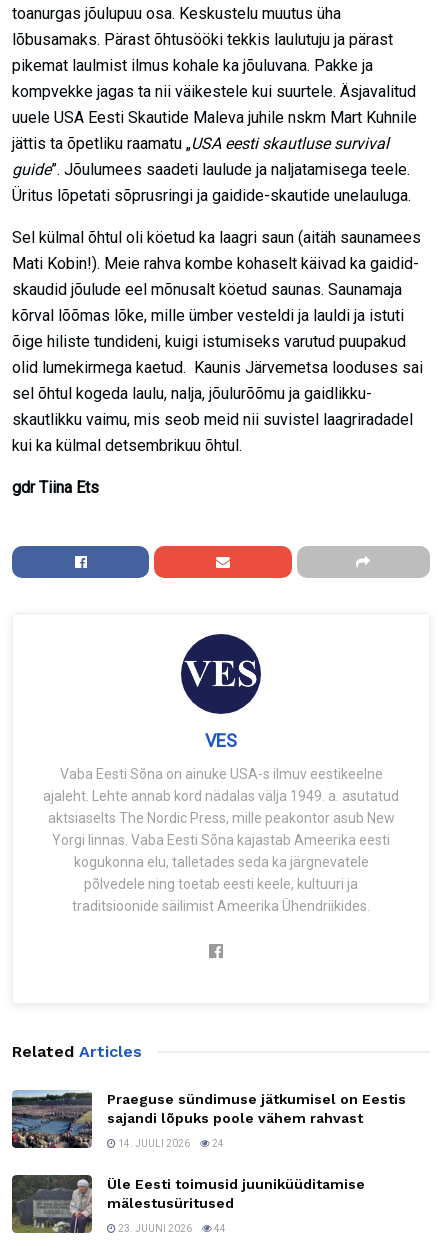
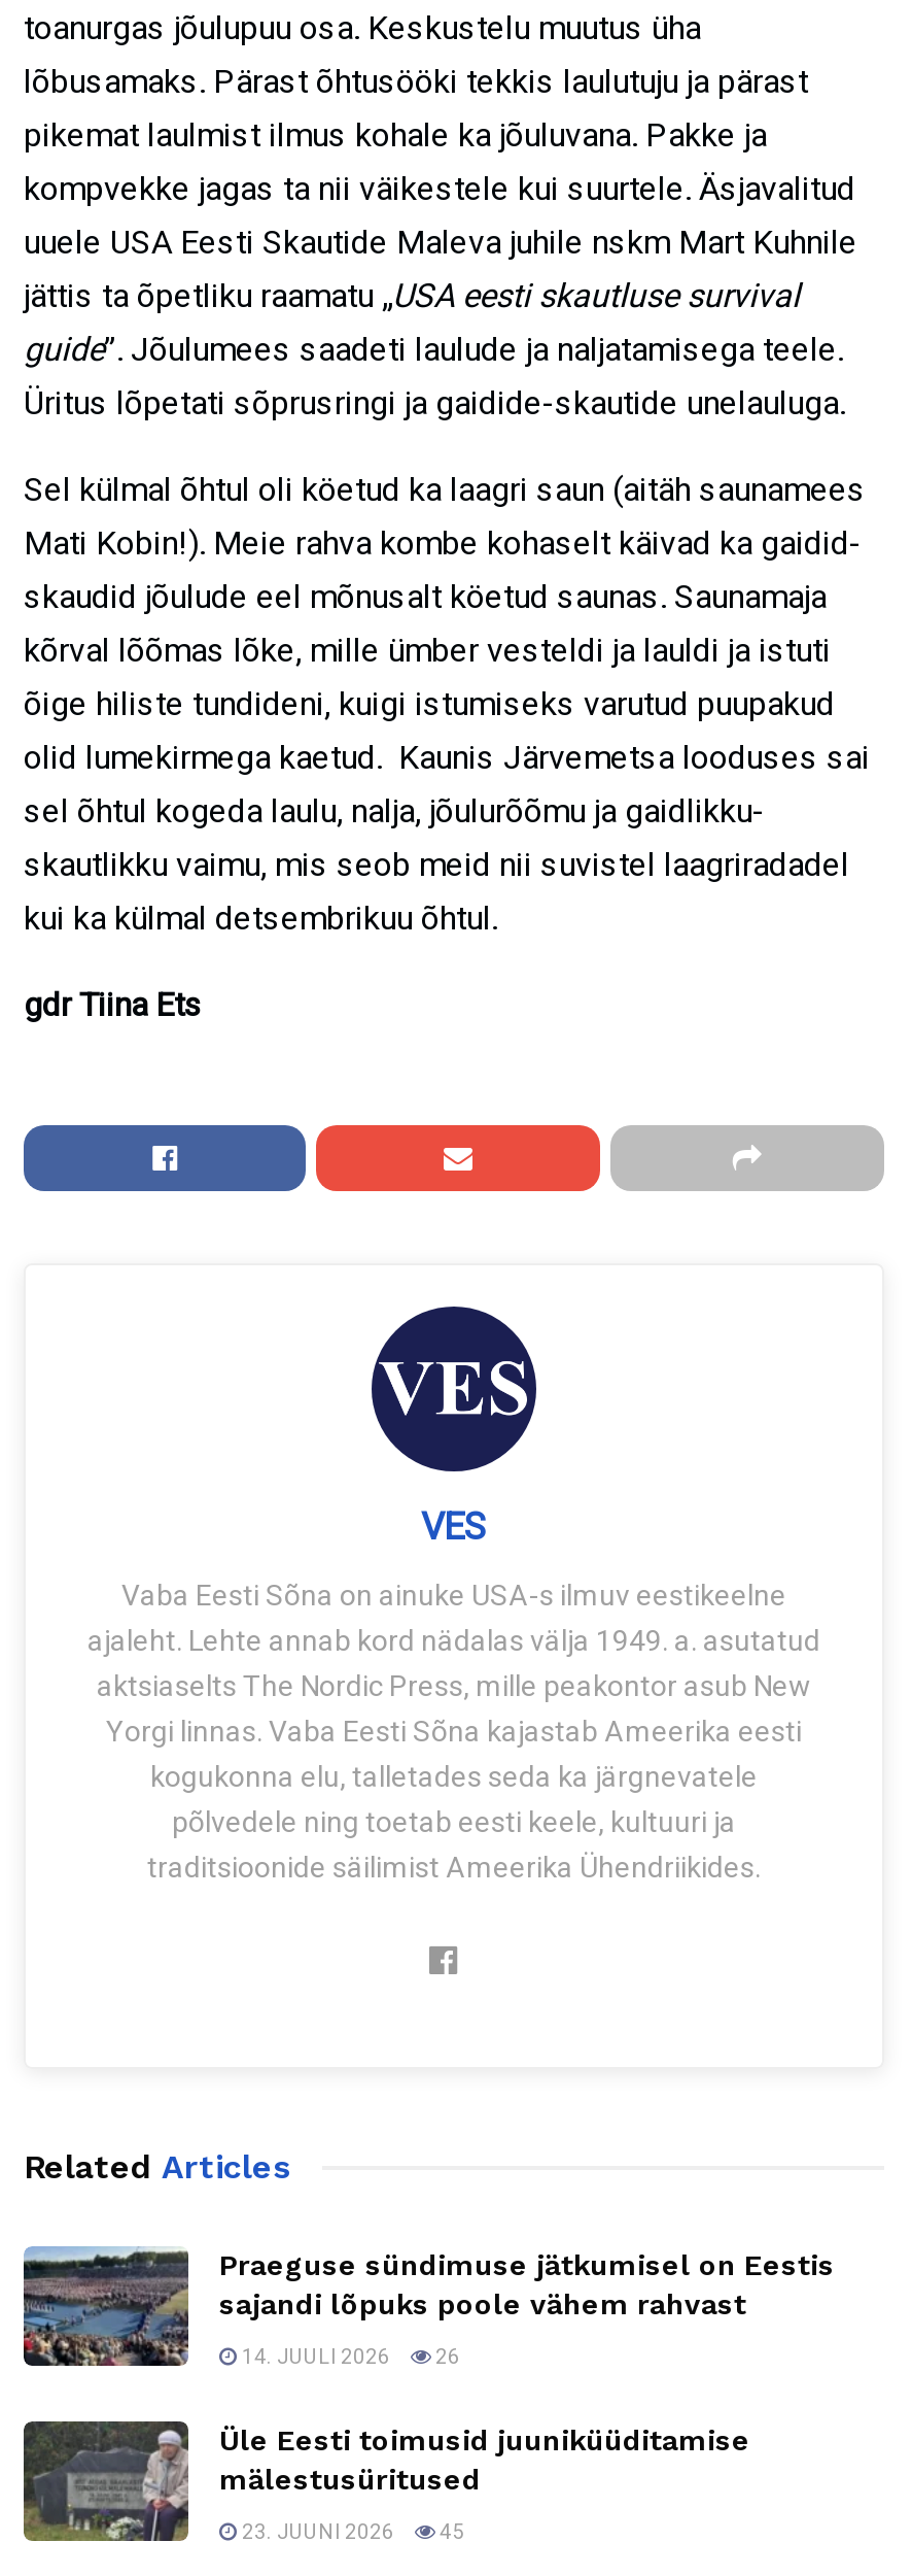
[116,1138,224,1149] 14. JUULI 2026 24 -> [238,2346,460,2369] 14. JUULI 2026 26
[116,1223,226,1234] 23. JUUNI 2026 44 -> [238,2521,464,2544] 23. JUUNI 2026 45

